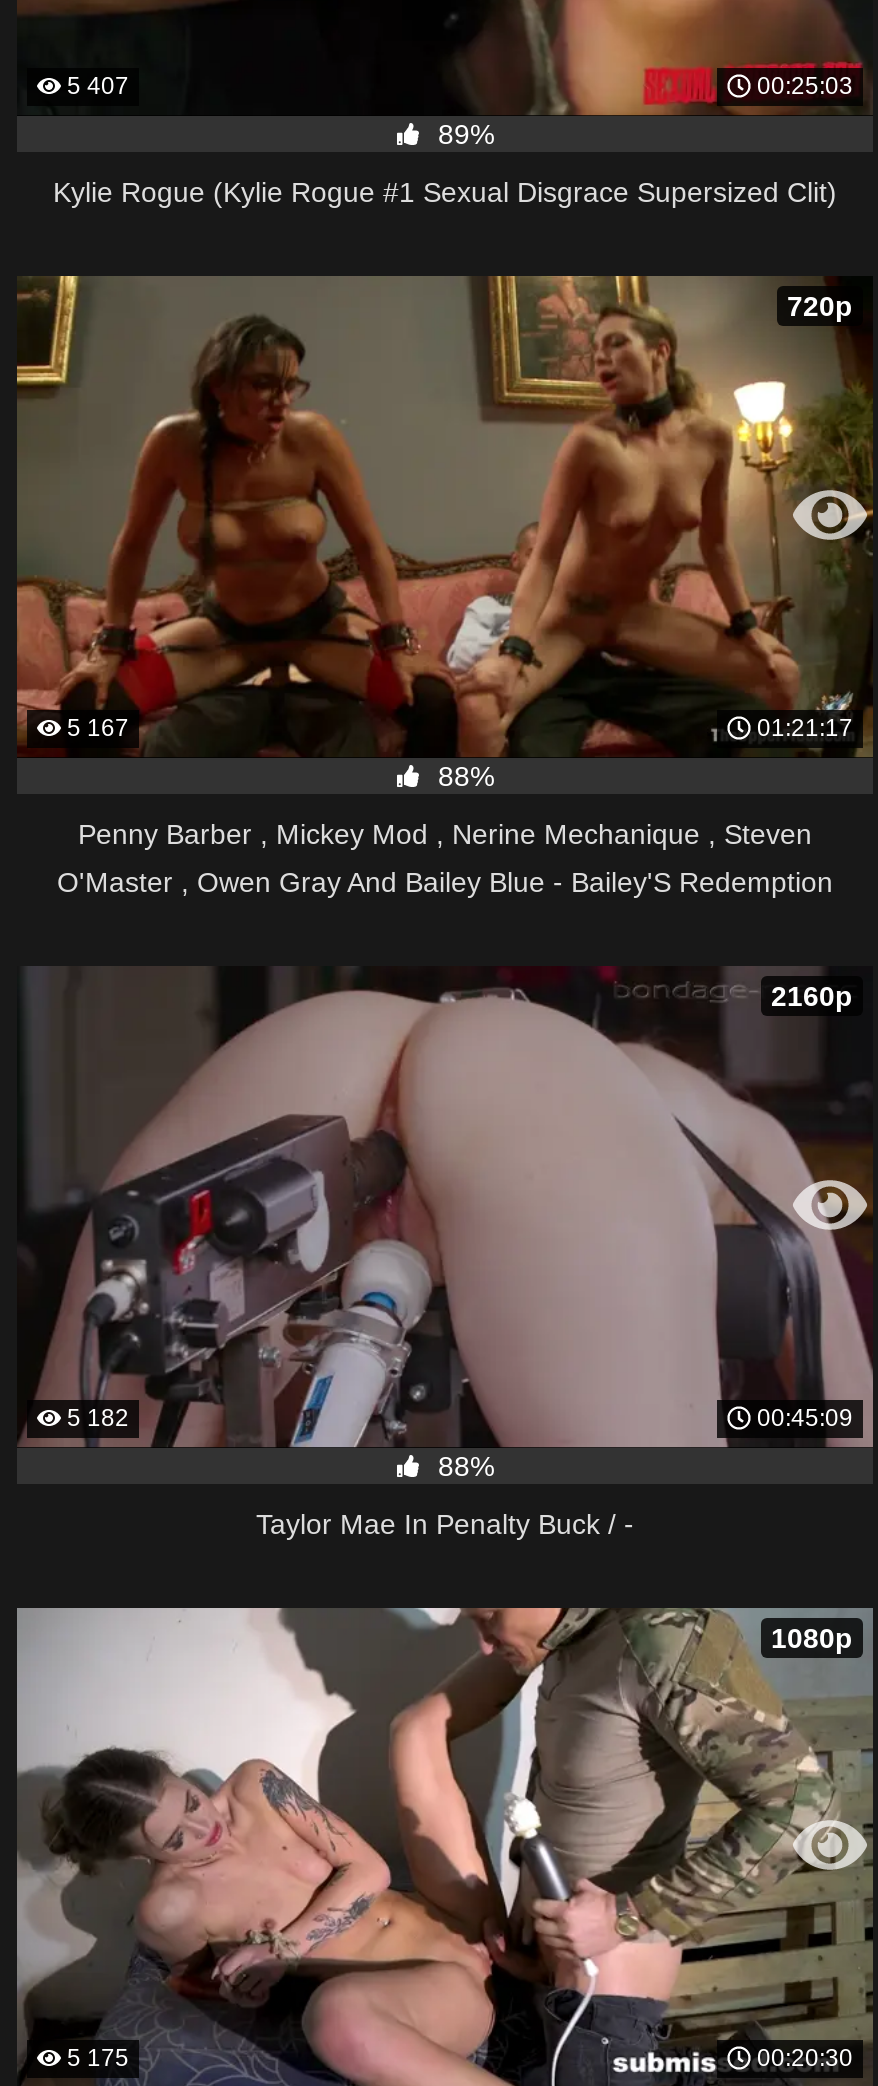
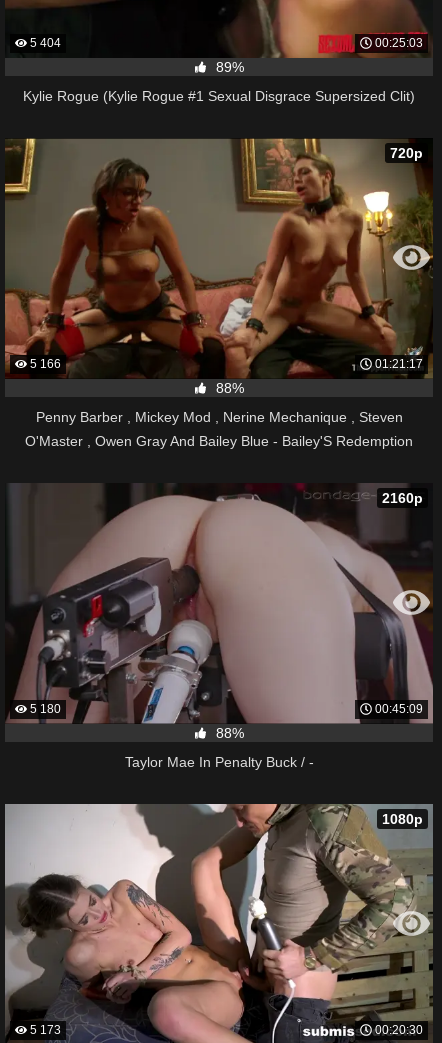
[61,73,129,101] 5 407 -> [27,36,61,50] 5 404
[61,714,129,742] 5 167 -> [27,357,61,371] 5 166
[61,1404,129,1432] 5 182 -> [27,702,61,716] 5 180
[61,2045,129,2073] 5 175 -> [27,1023,61,1037] 5 173

